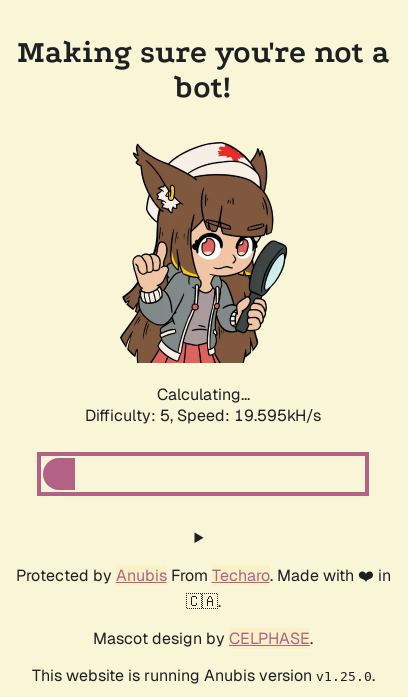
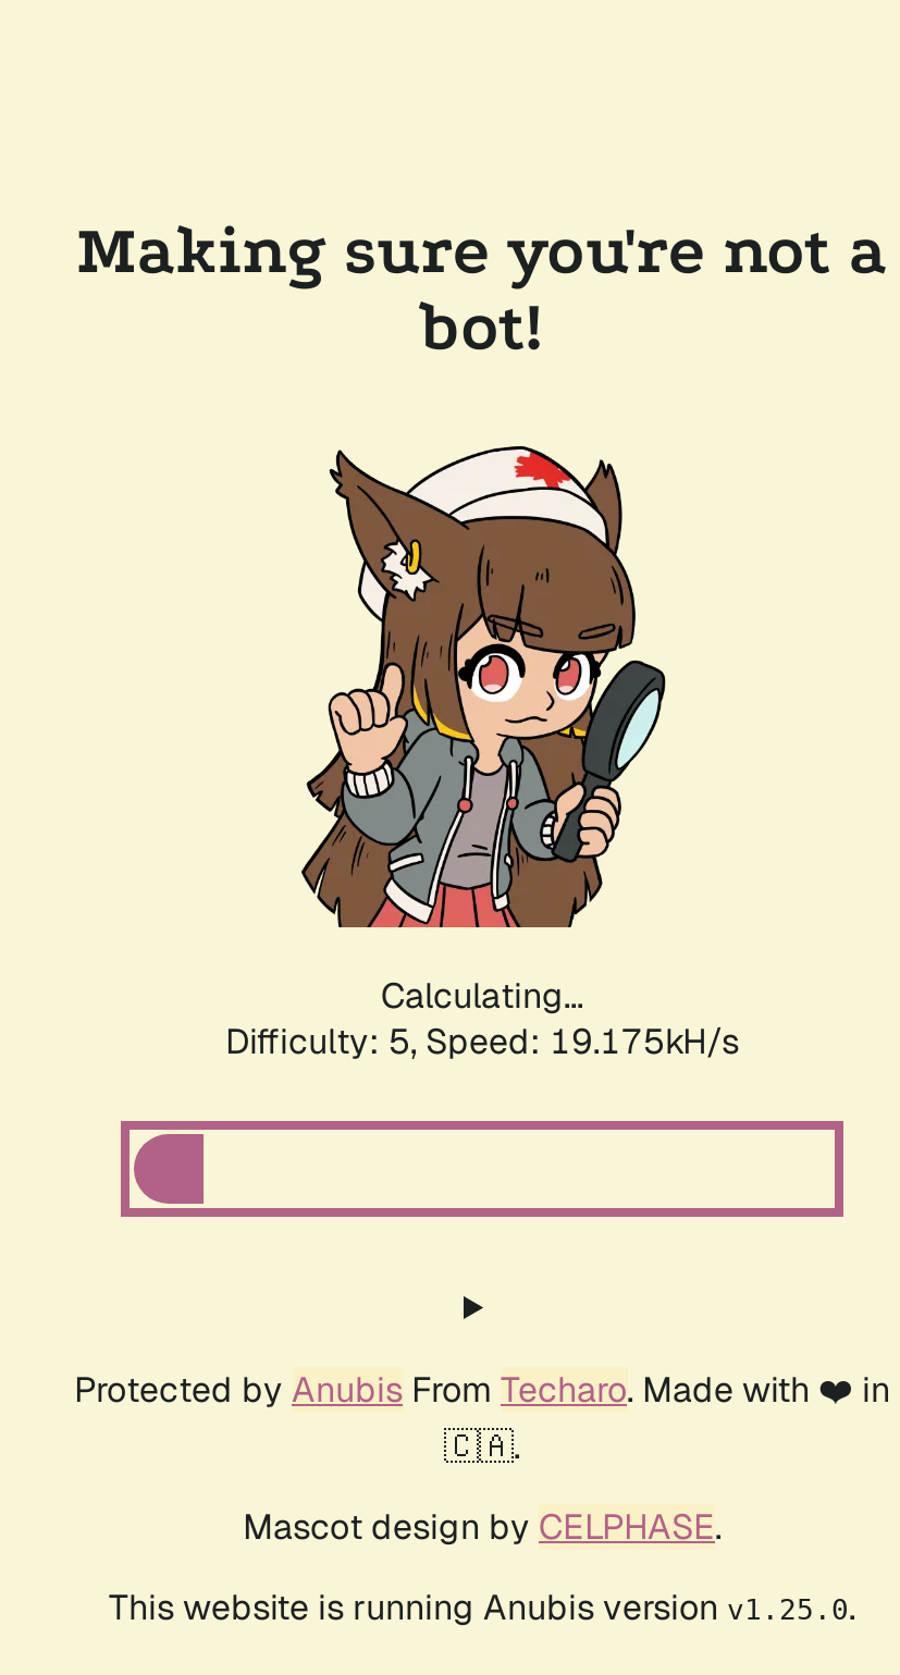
[85,405,321,426] Difficulty: 5, Speed: 19.595kH/s -> [225,1019,739,1064] Difficulty: 5, Speed: 19.175kH/s

